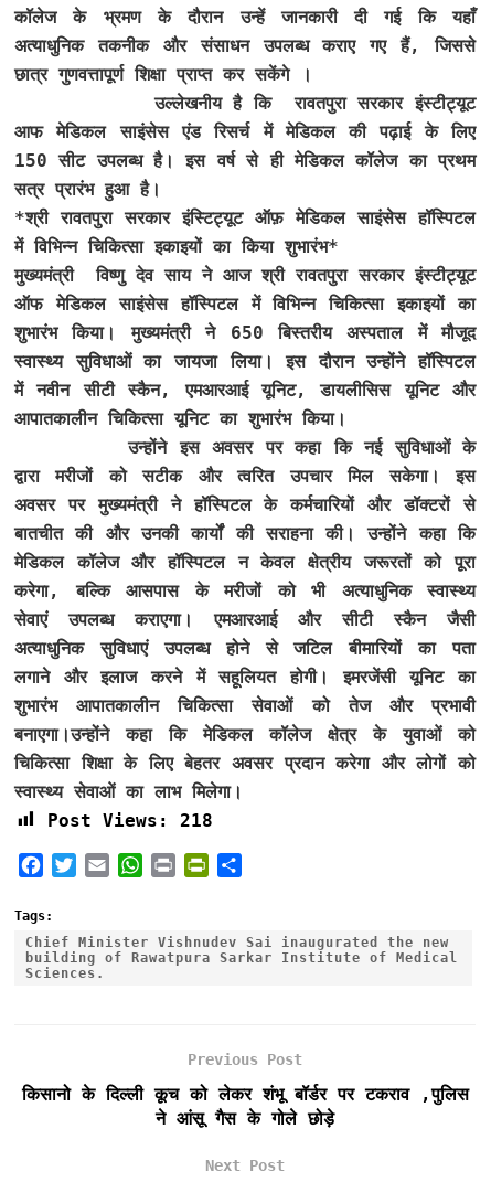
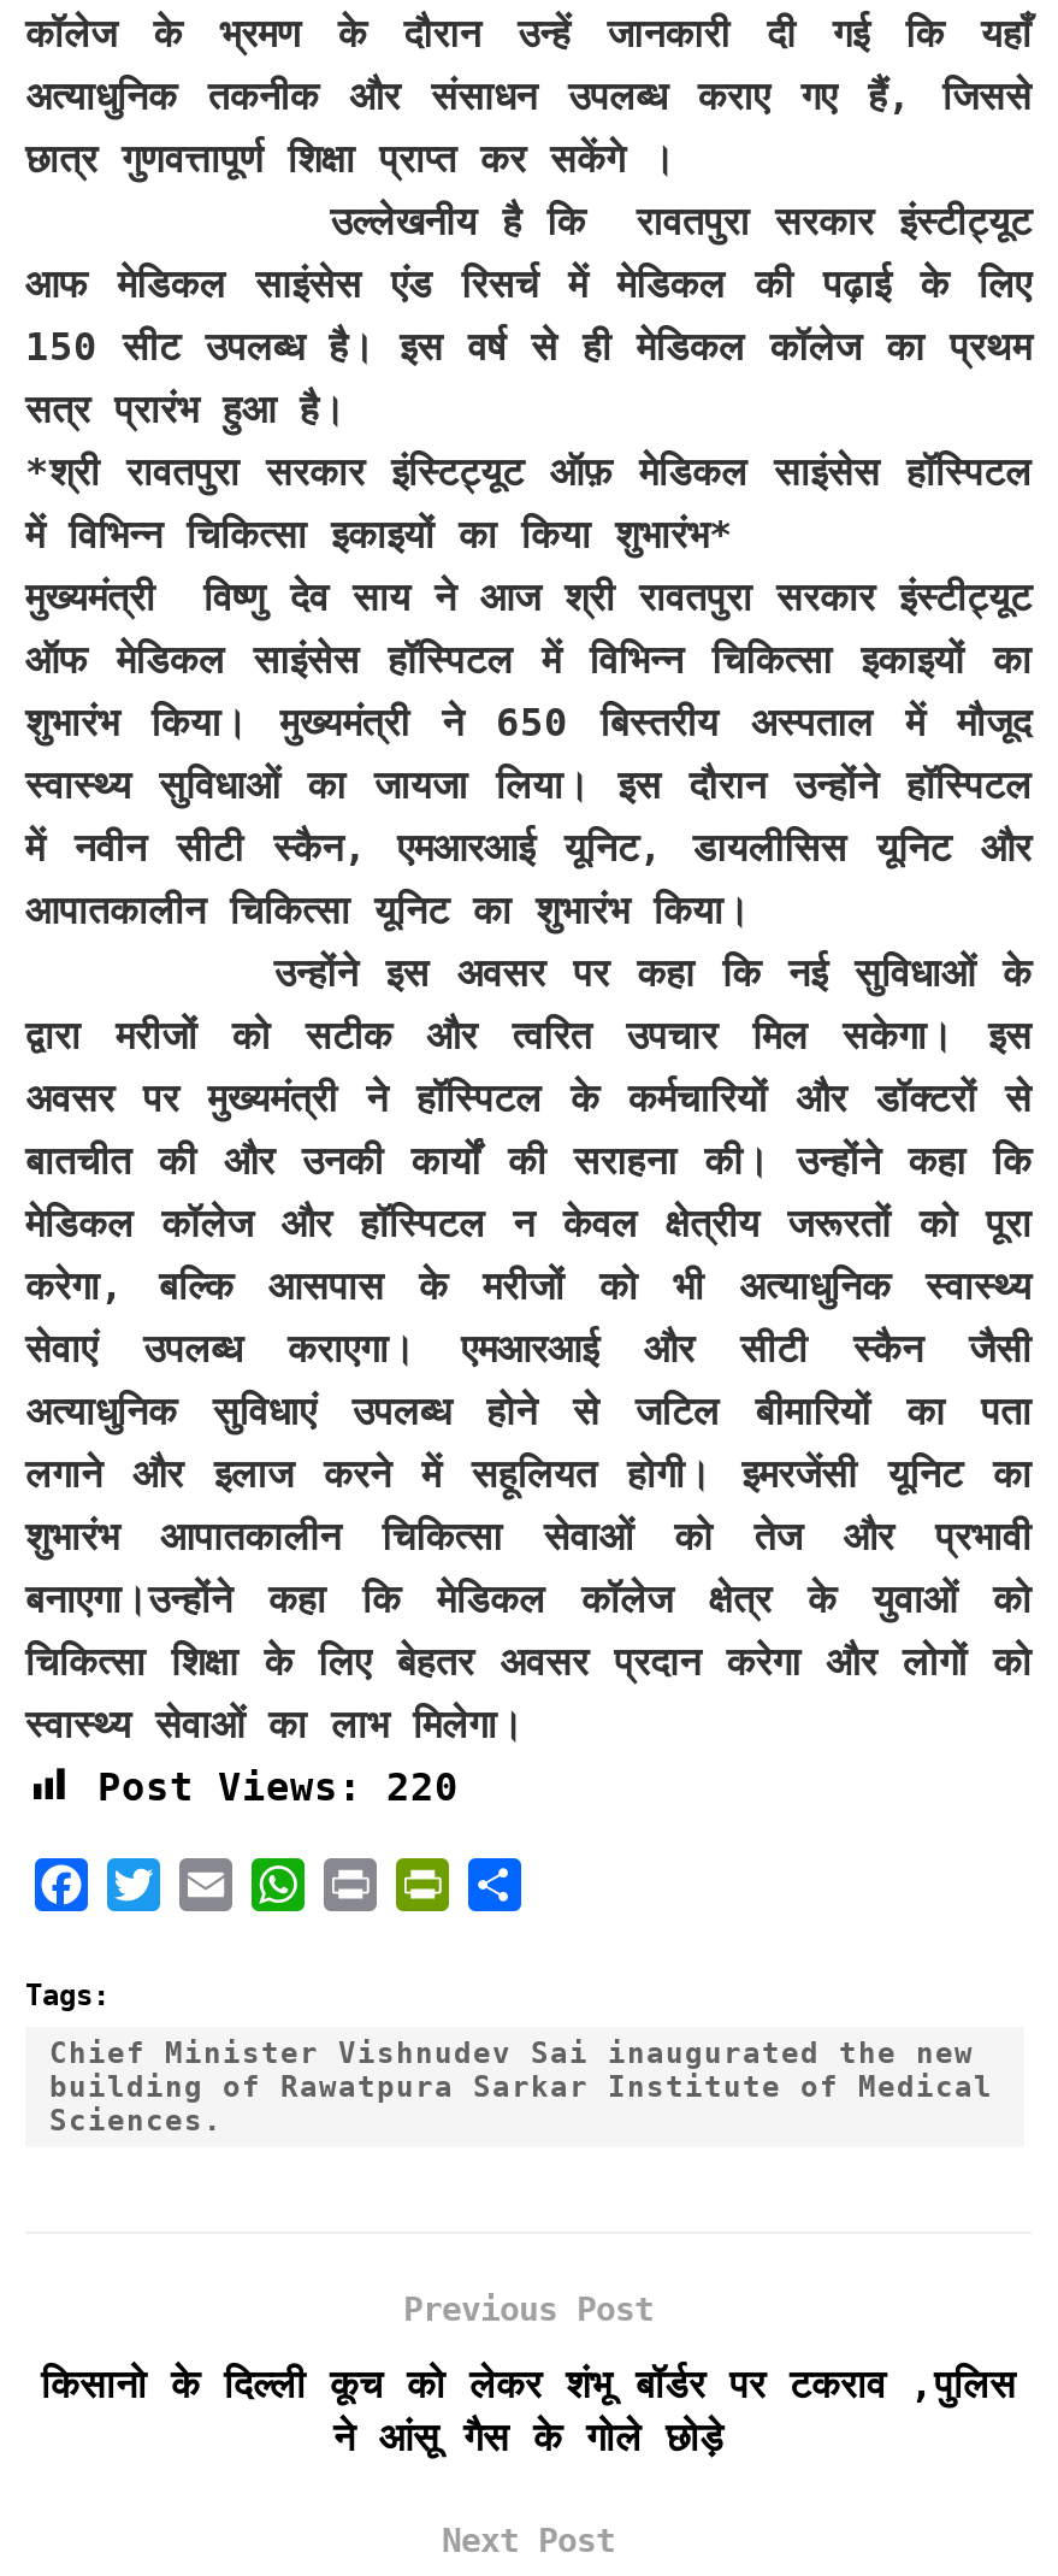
[47,810,213,831] Post Views: 218 -> [97,1764,459,1810] Post Views: 220

